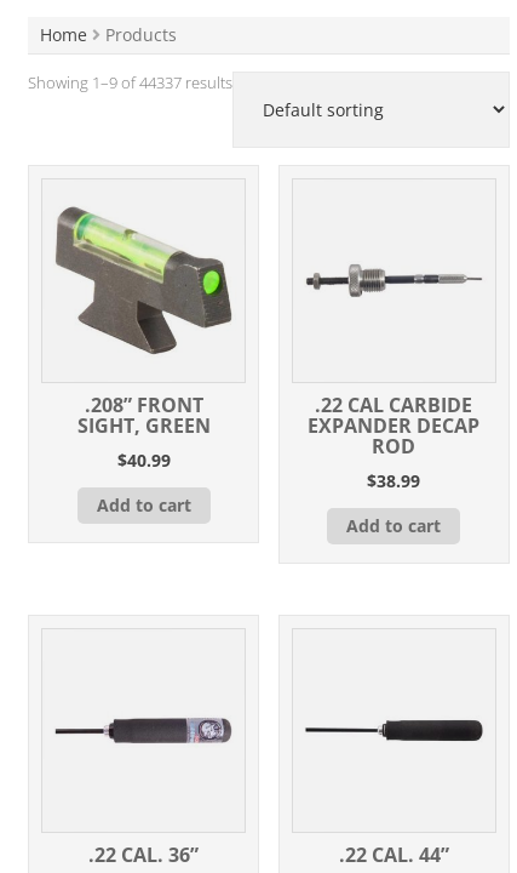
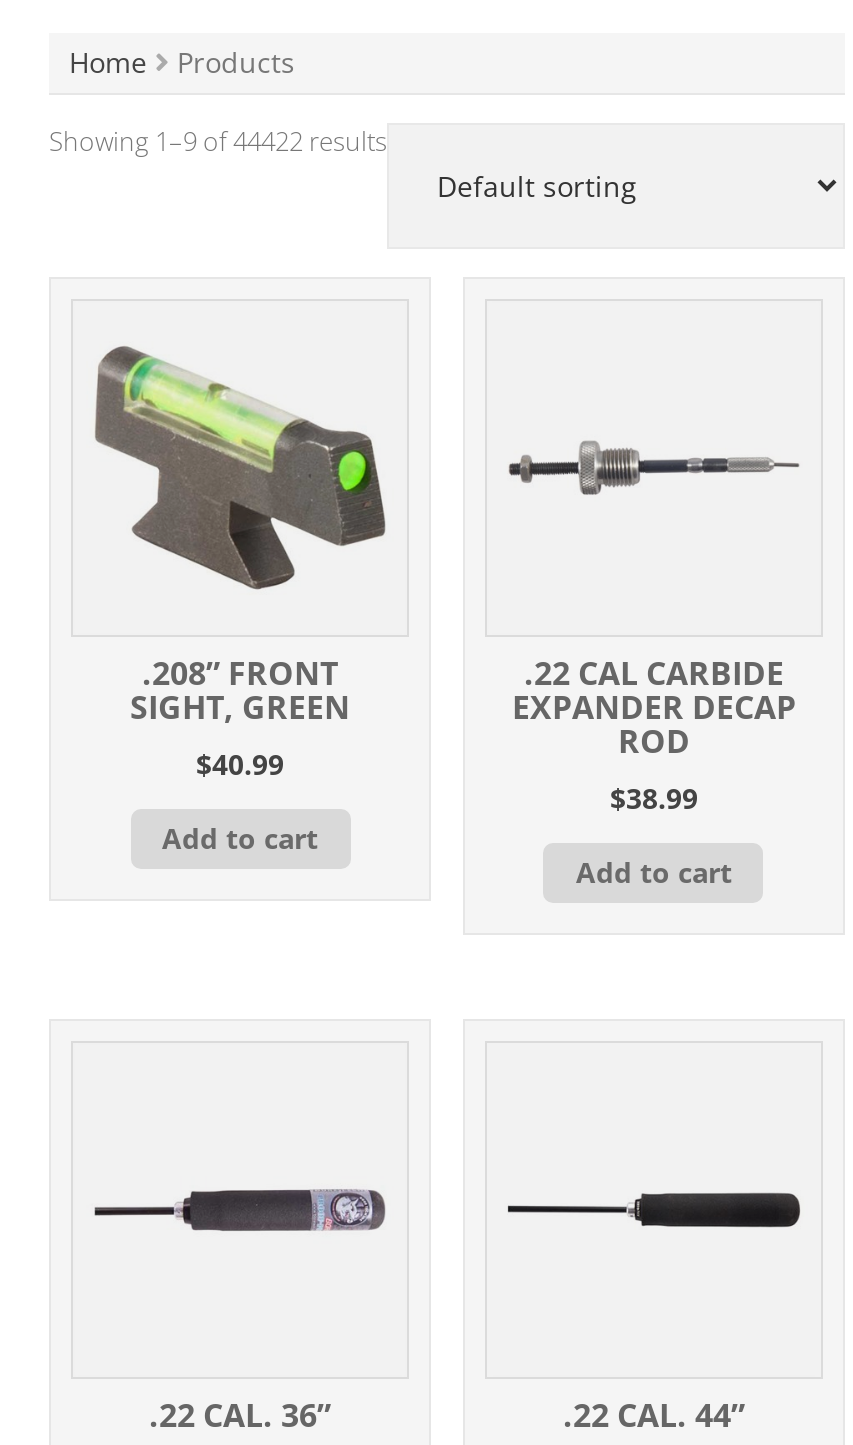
[28,71,232,93] Showing 1–9 of 44337 results -> [49,123,387,159] Showing 1–9 of 44422 results

